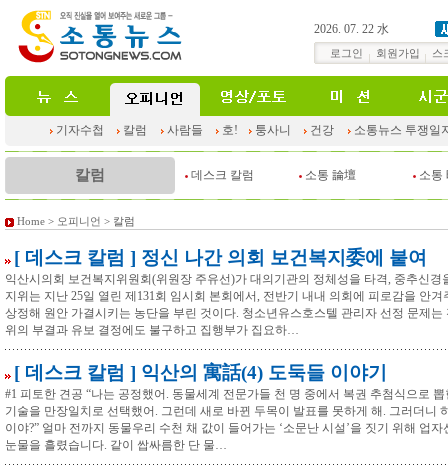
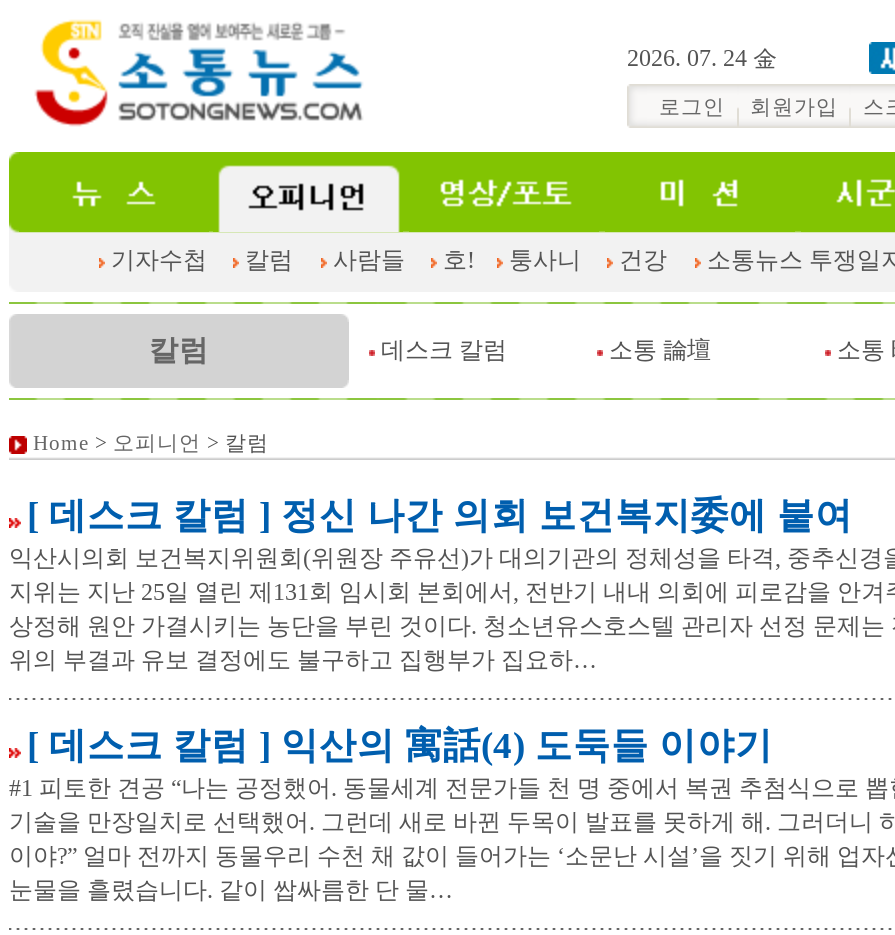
[314,22,389,36] 2026. 07. 22 水 -> [627,44,777,72] 2026. 07. 24 金

